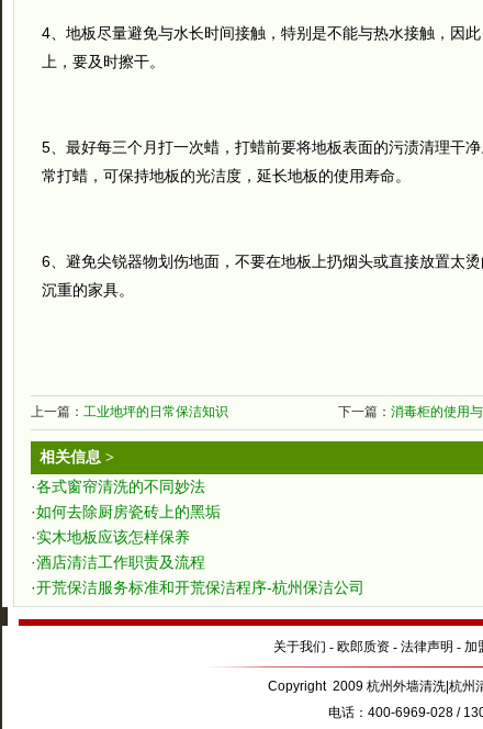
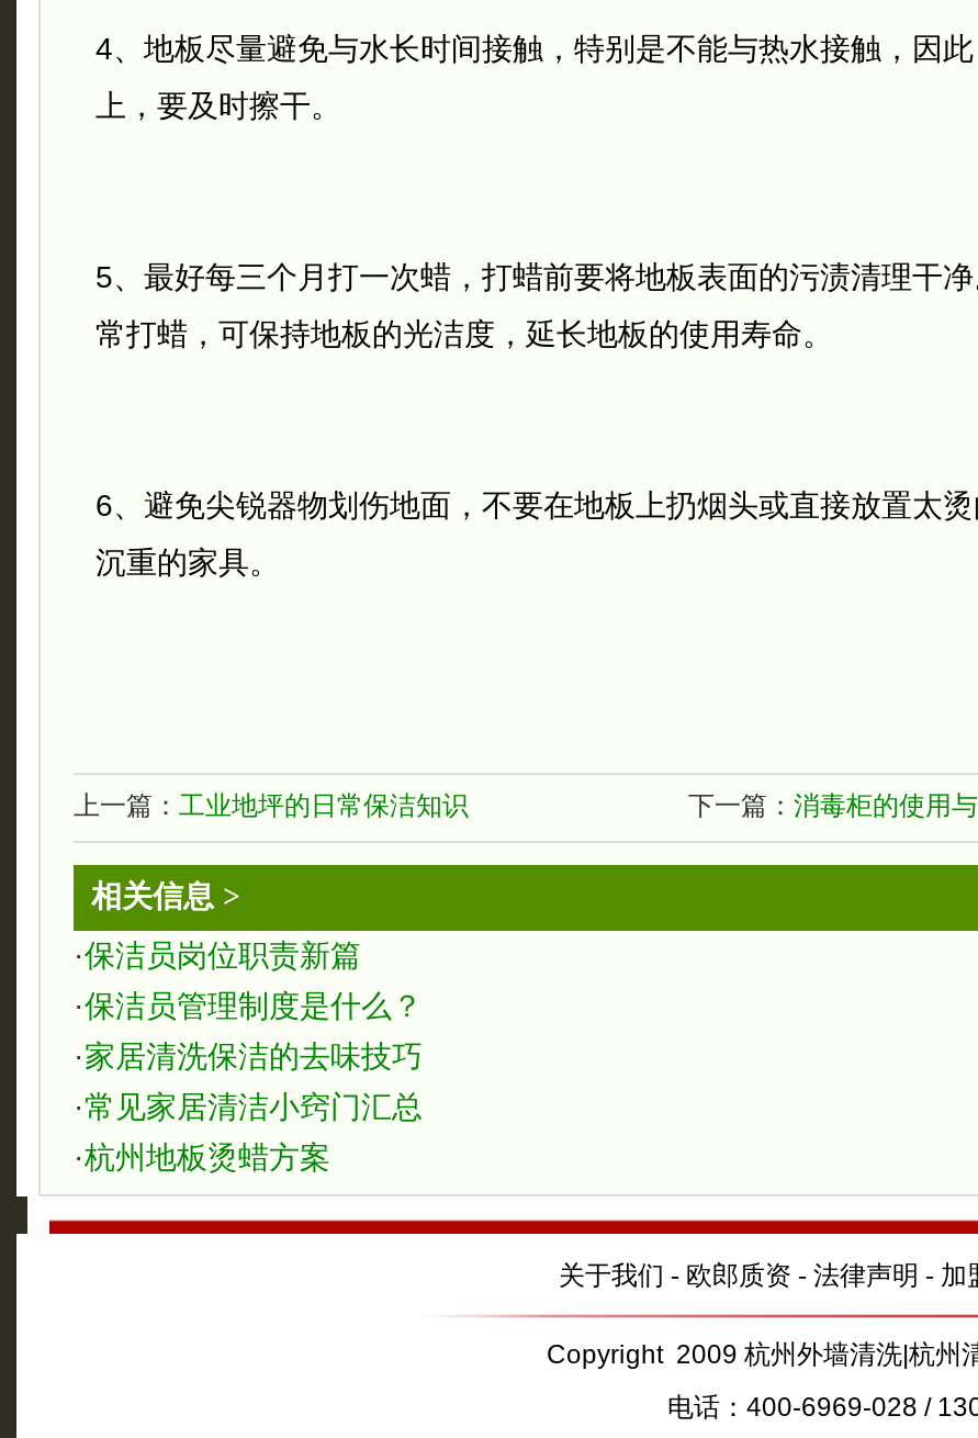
[31,478,364,596] ·各式窗帘清洗的不同妙法 | ·如何去除厨房瓷砖上的黑垢 | ·实木地板应该怎样保养 | ·酒店清洁工作职责及流程 | ·开荒保洁服务标准和开荒保洁程序-杭州保洁公司 -> [74,937,423,1175] ·保洁员岗位职责新篇 | ·保洁员管理制度是什么？ | ·家居清洗保洁的去味技巧 | ·常见家居清洁小窍门汇总 | ·杭州地板烫蜡方案

